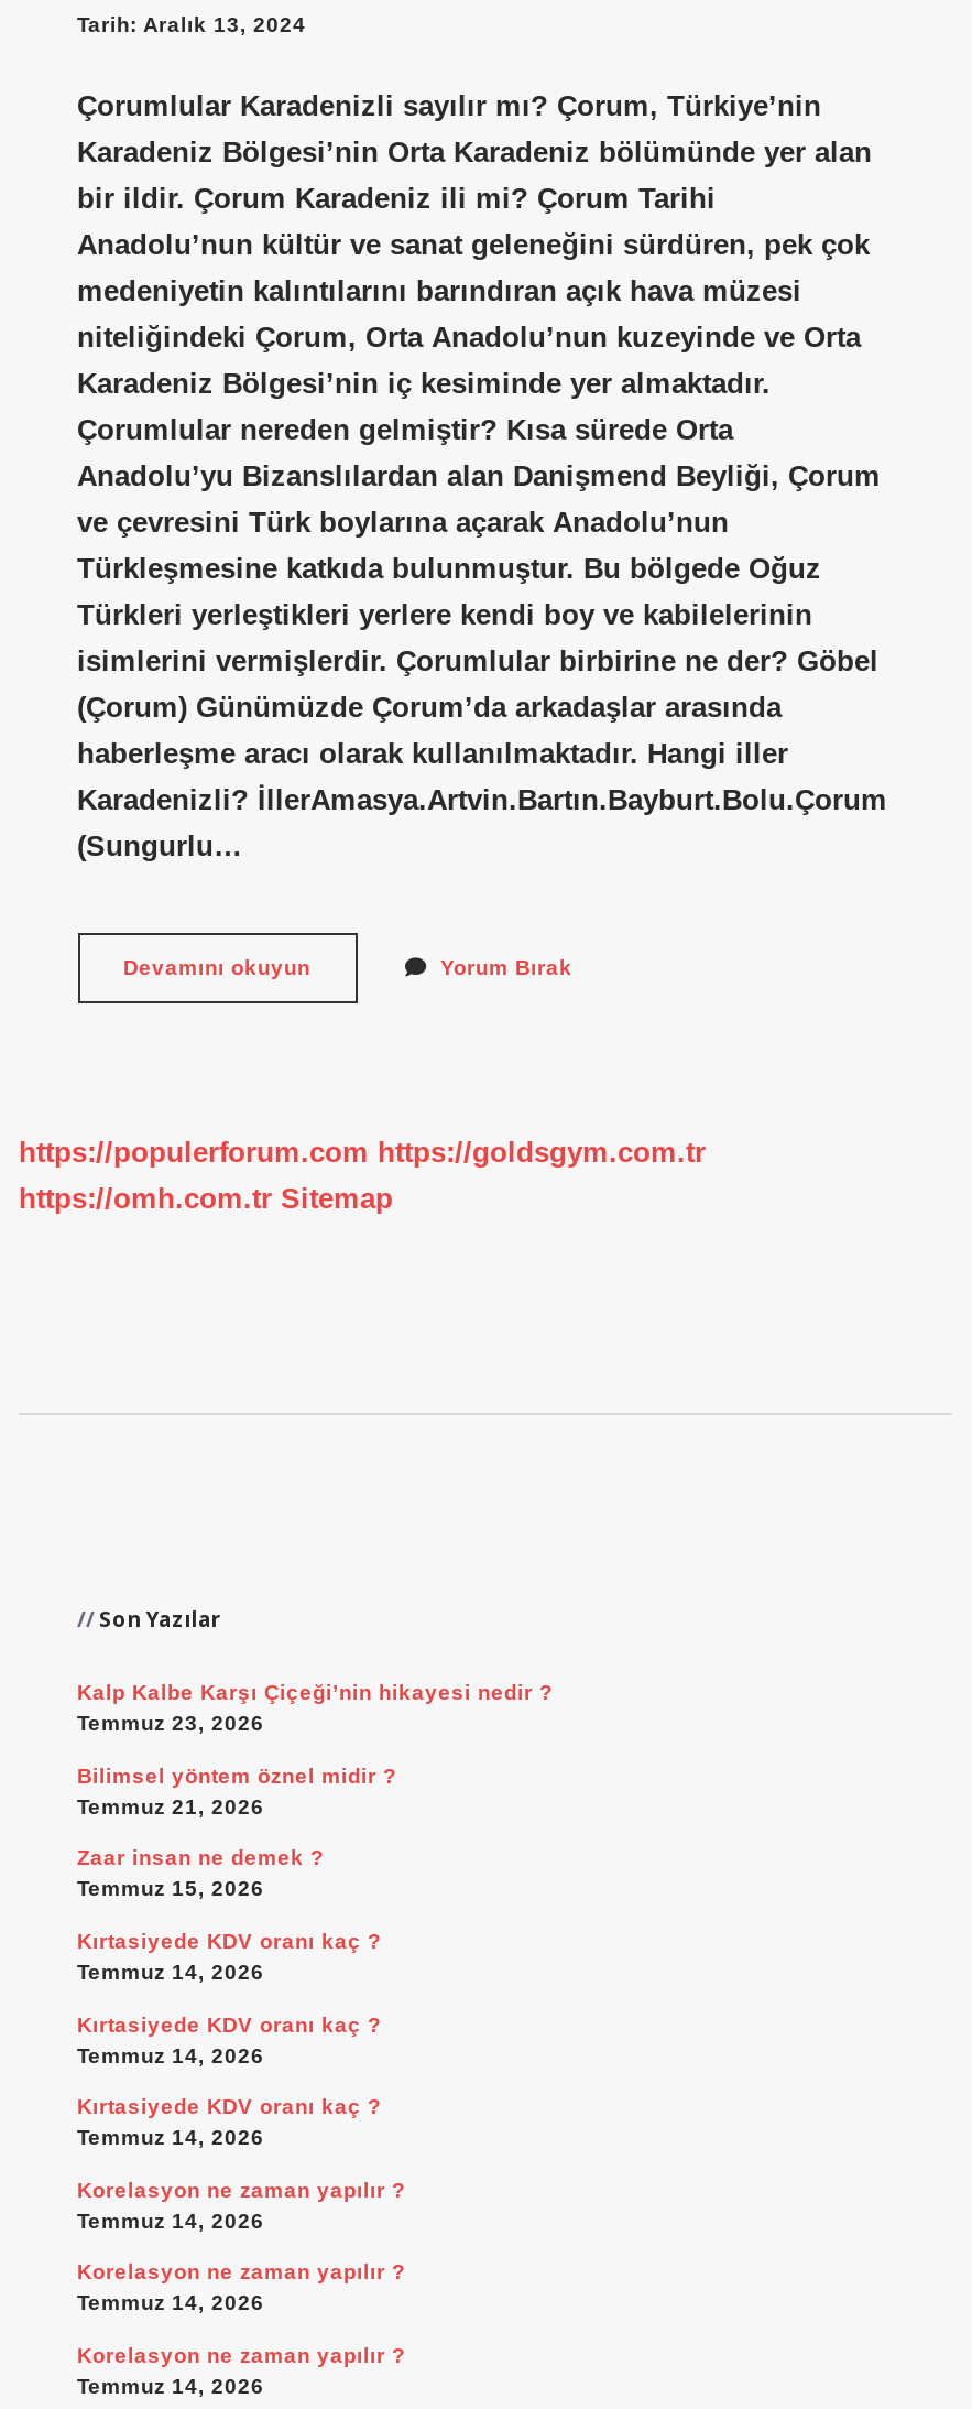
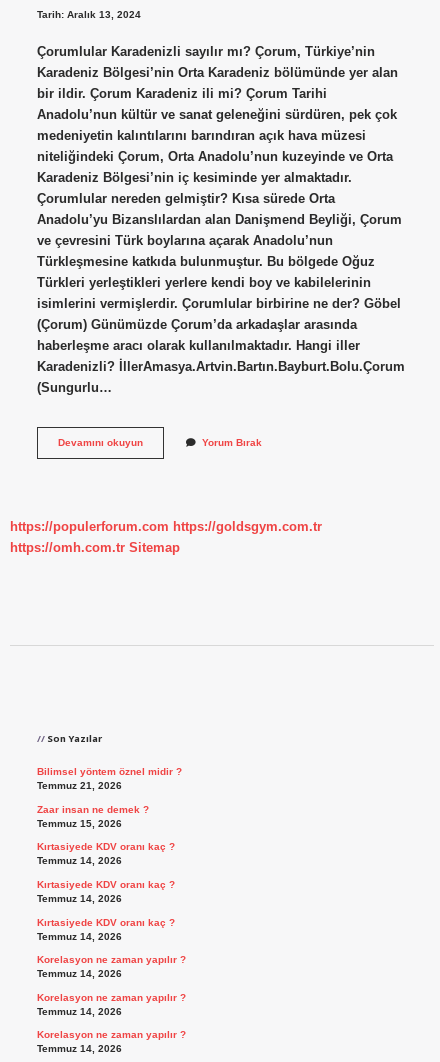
[77,1680,553,1736] Kalp Kalbe Karşı Çiçeği’nin hikayesi nedir ? | Temmuz 23, 2026 -> none

